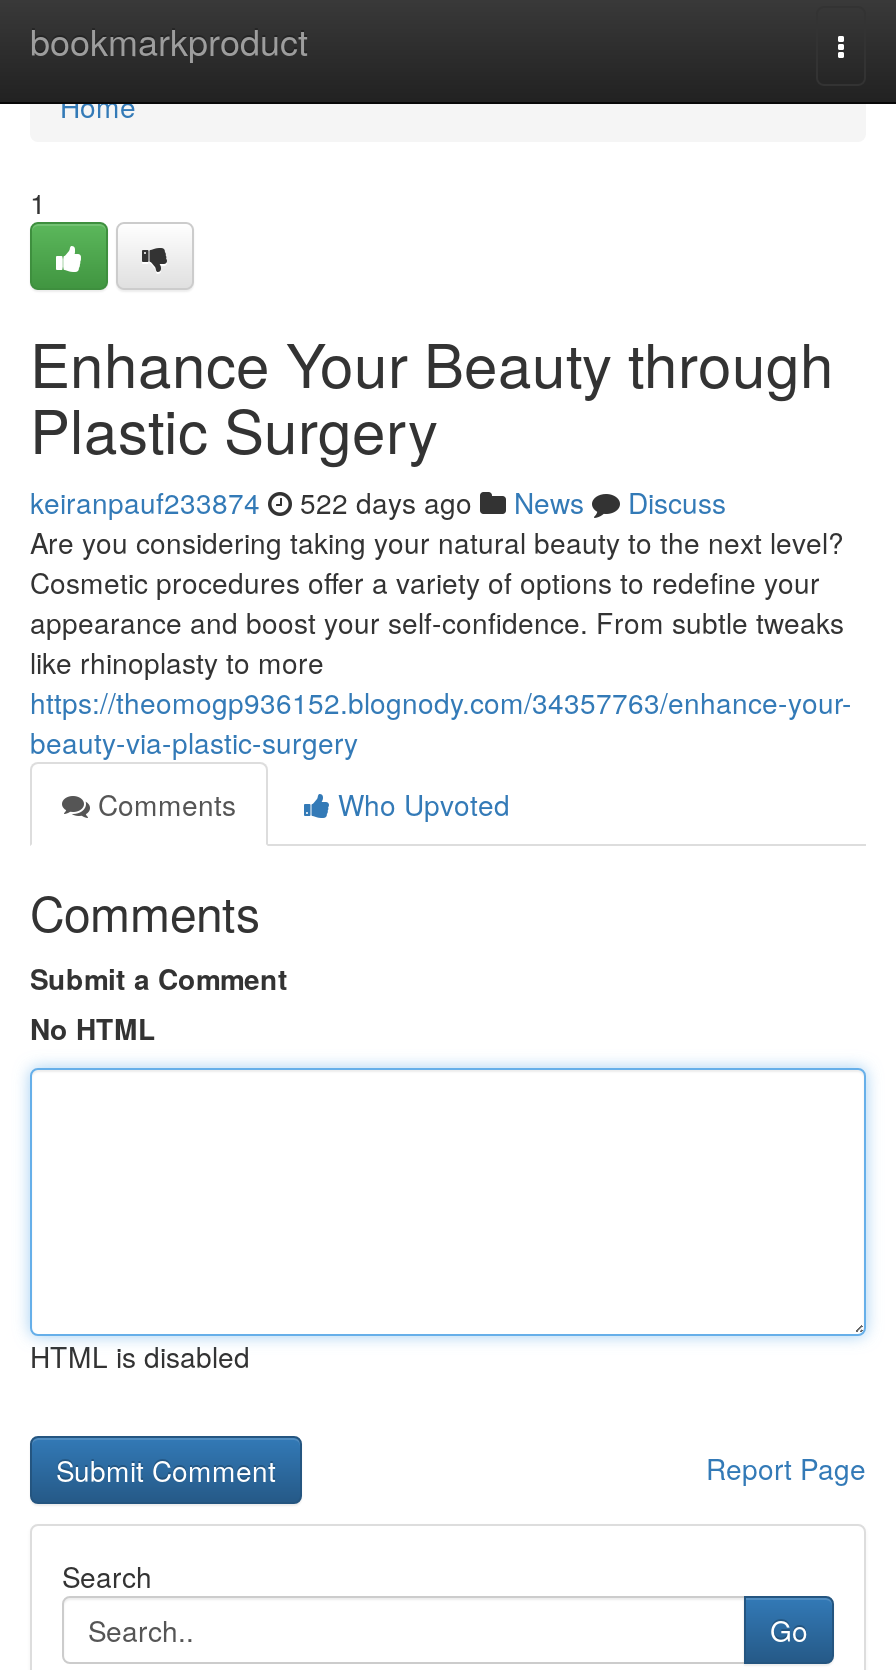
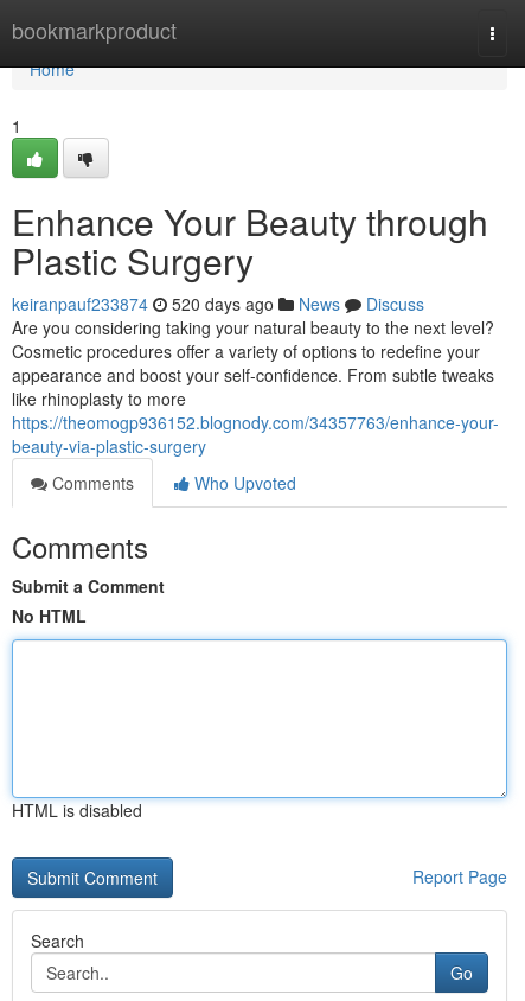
[30,482,726,522] keiranpauf233874 522 days ago News Discuss -> [12,292,424,315] keiranpauf233874 520 days ago News Discuss

